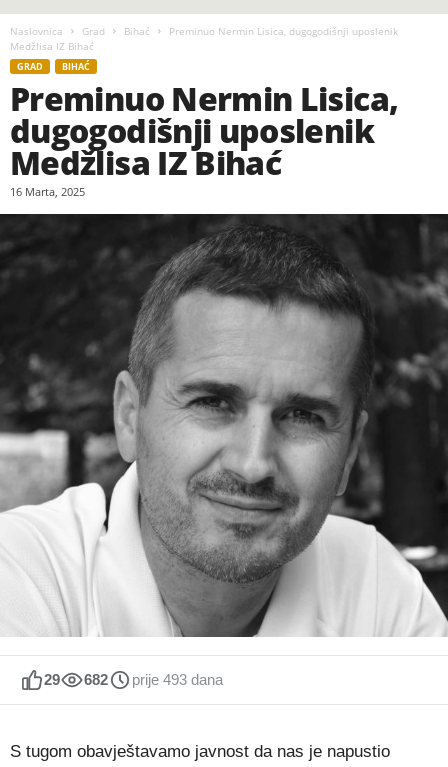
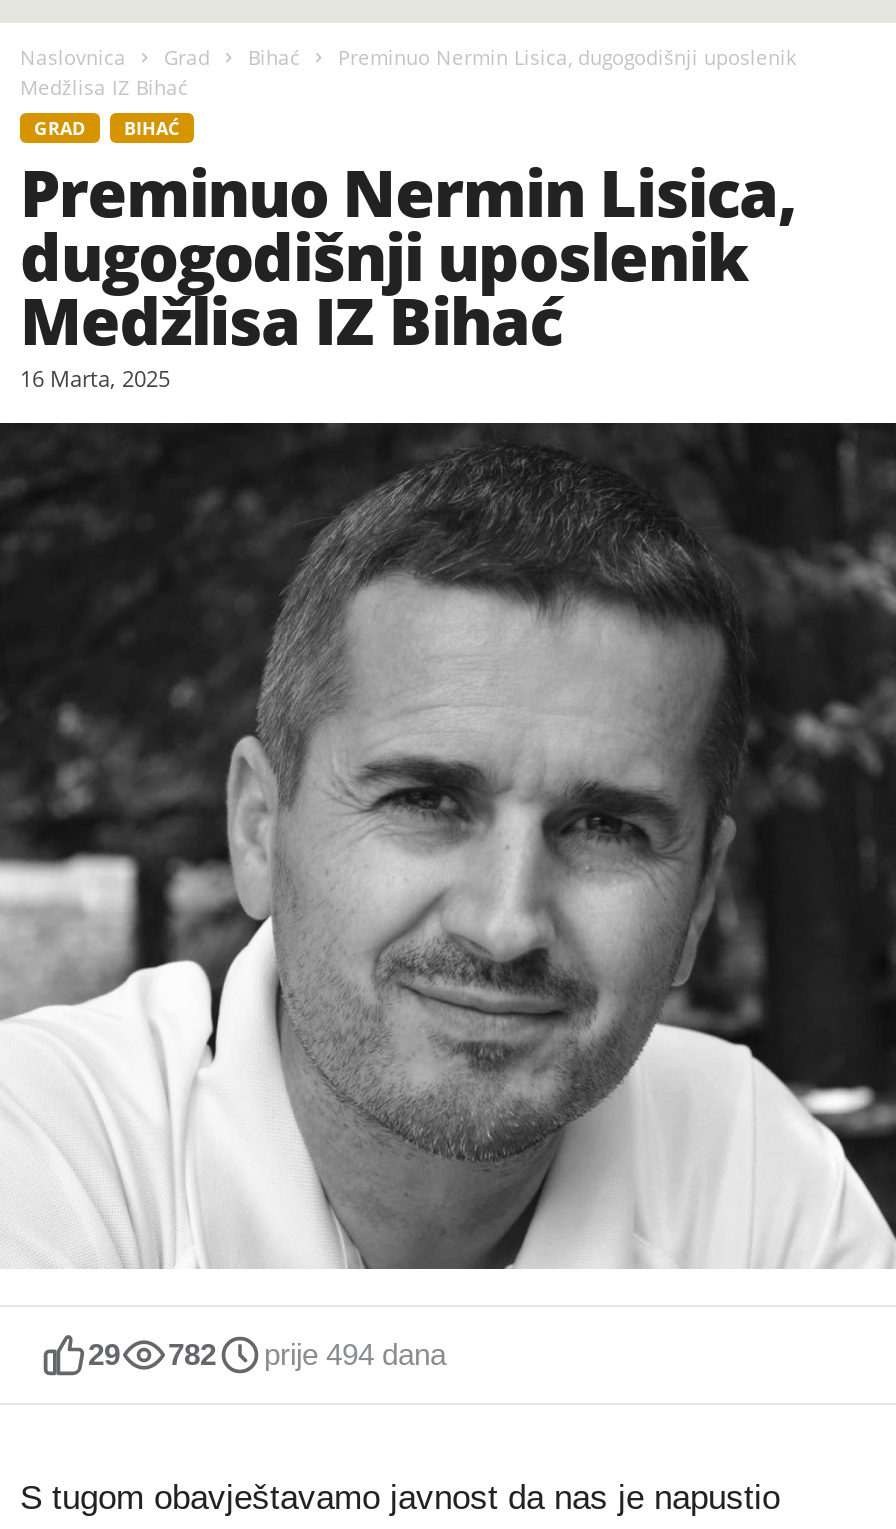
[84,671,108,688] 682 -> [168,1336,216,1370] 782
[132,671,223,688] prije 493 dana -> [264,1336,446,1370] prije 494 dana

